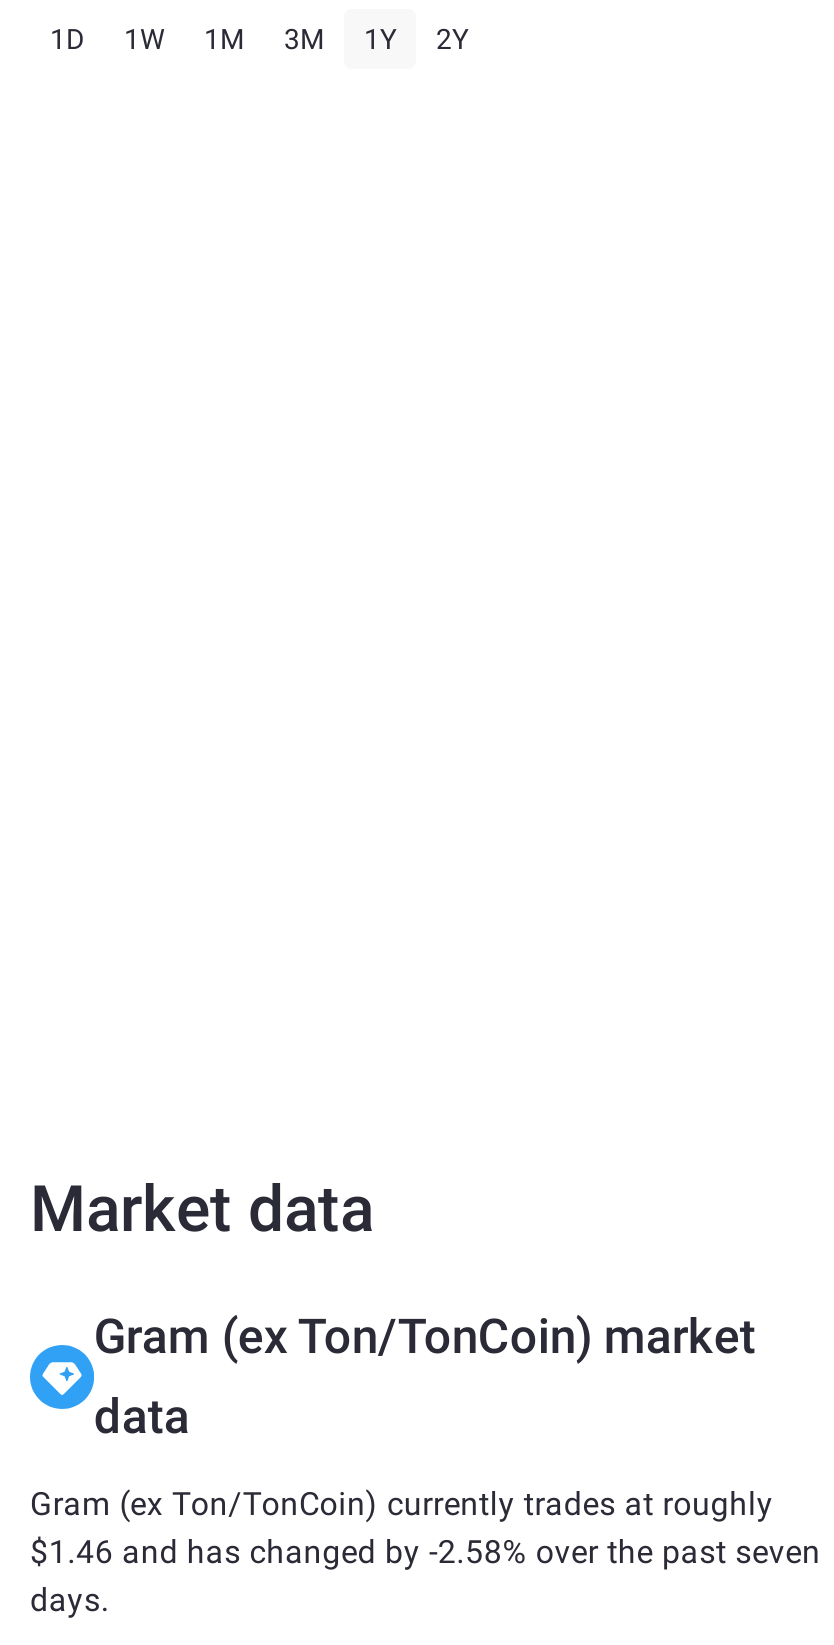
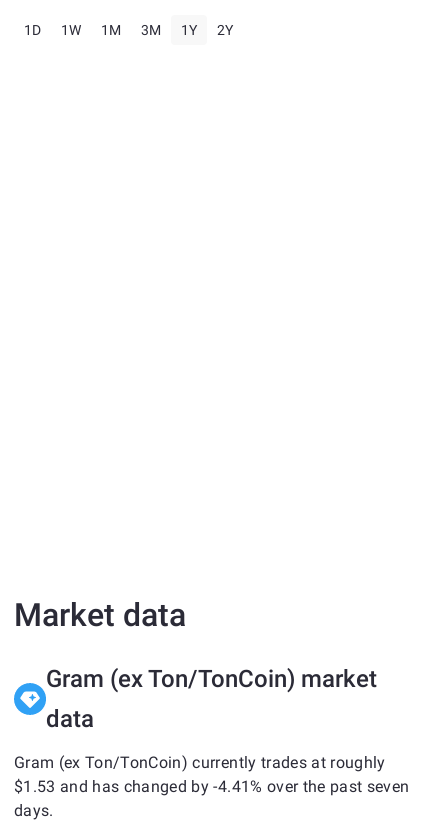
[30,1533,821,1571] $1.46 and has changed by -2.58% over the past seven -> [14,777,409,796] $1.53 and has changed by -4.41% over the past seven

